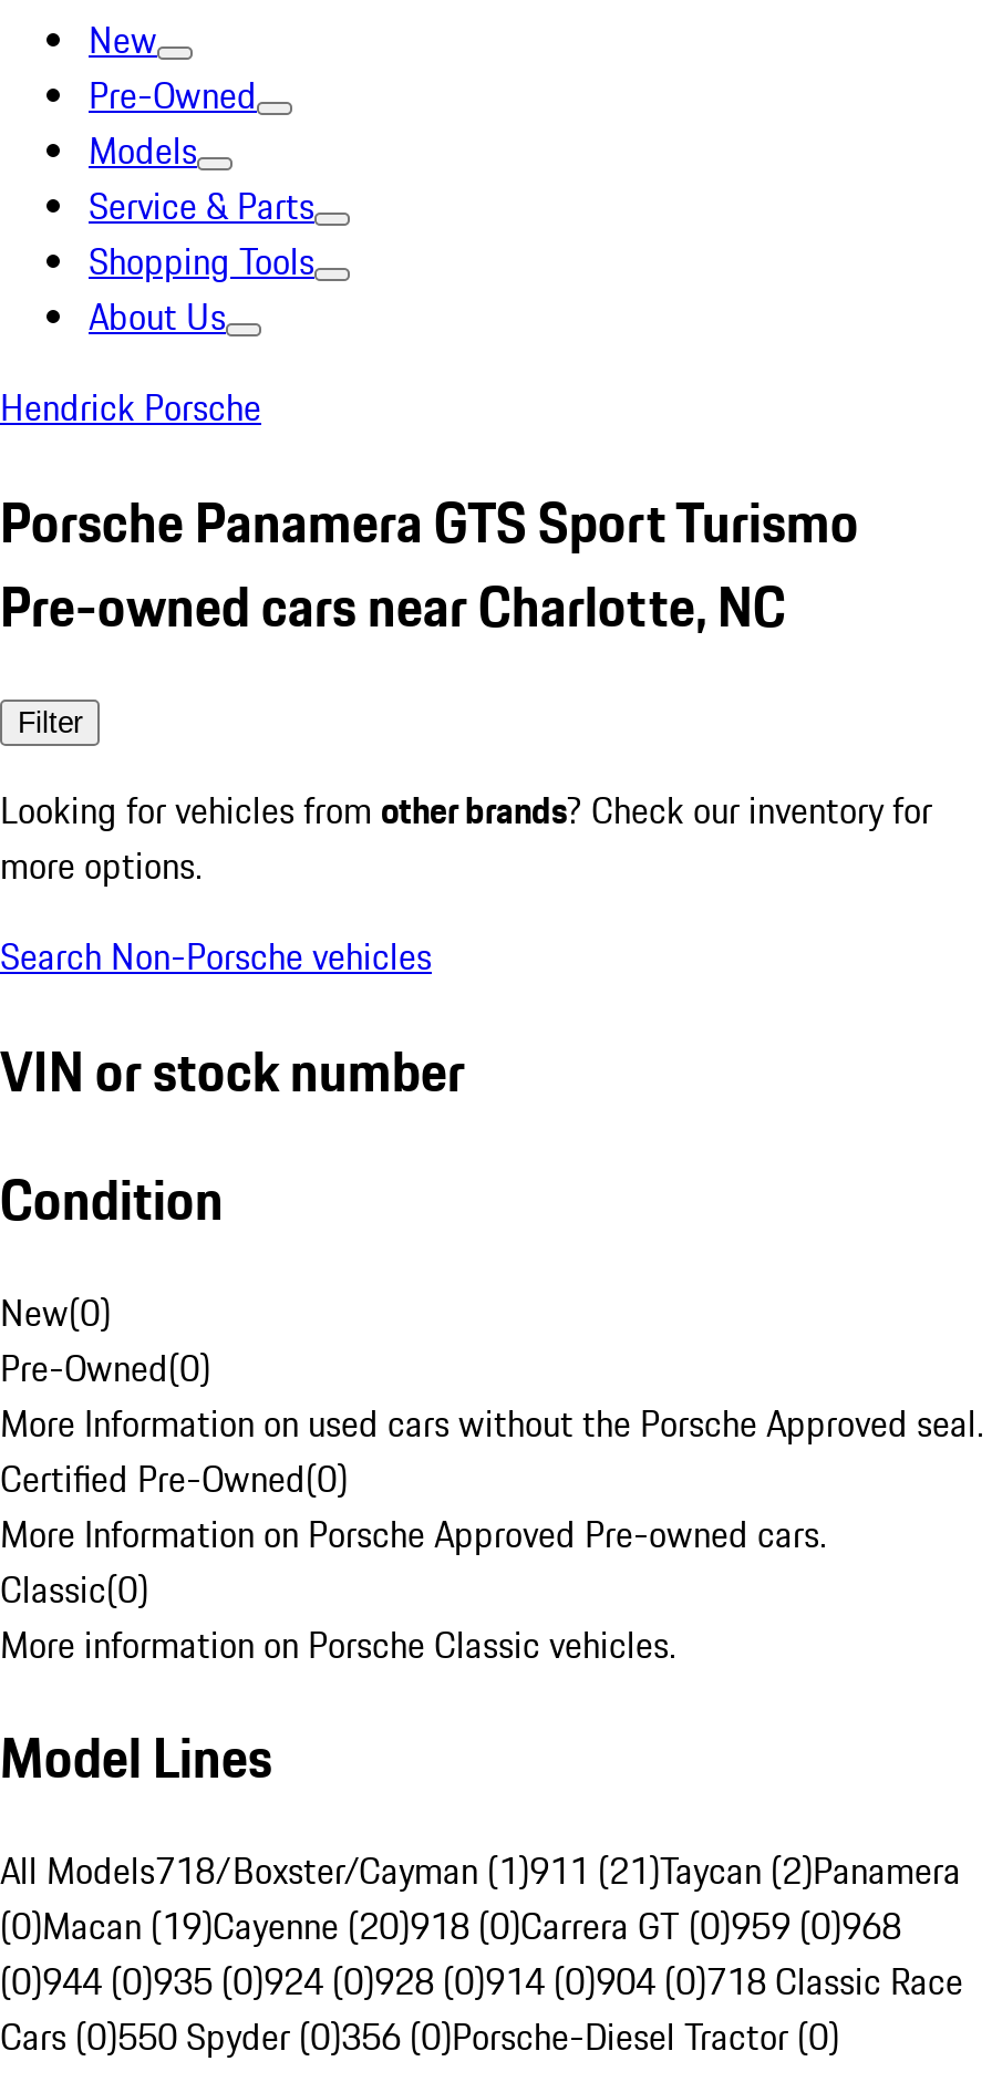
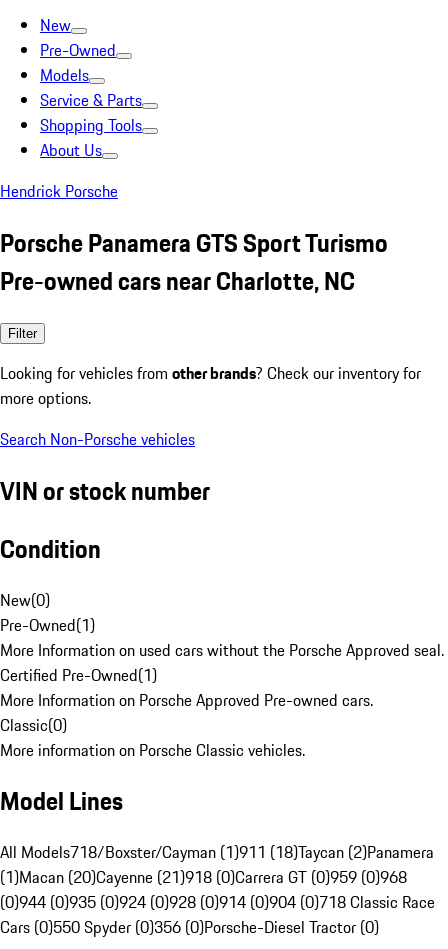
[0,1340,210,1394] Pre-Owned(0) -> [0,612,95,636] Pre-Owned(1)
[0,1451,348,1504] Certified Pre-Owned(0) -> [0,662,157,686] Certified Pre-Owned(1)
[0,1845,961,1898] All Models718/Boxster/Cayman (1)911 (21)Taycan (2)Panamera -> [0,840,434,864] All Models718/Boxster/Cayman (1)911 (18)Taycan (2)Panamera
[0,1900,901,1953] (0)Macan (19)Cayenne (20)918 (0)Carrera GT (0)959 (0)968 -> [0,865,407,889] (1)Macan (20)Cayenne (21)918 (0)Carrera GT (0)959 (0)968

